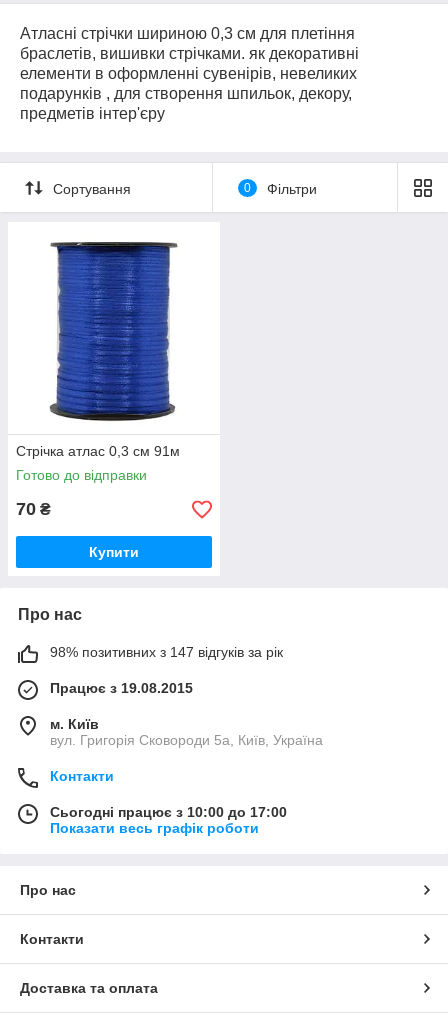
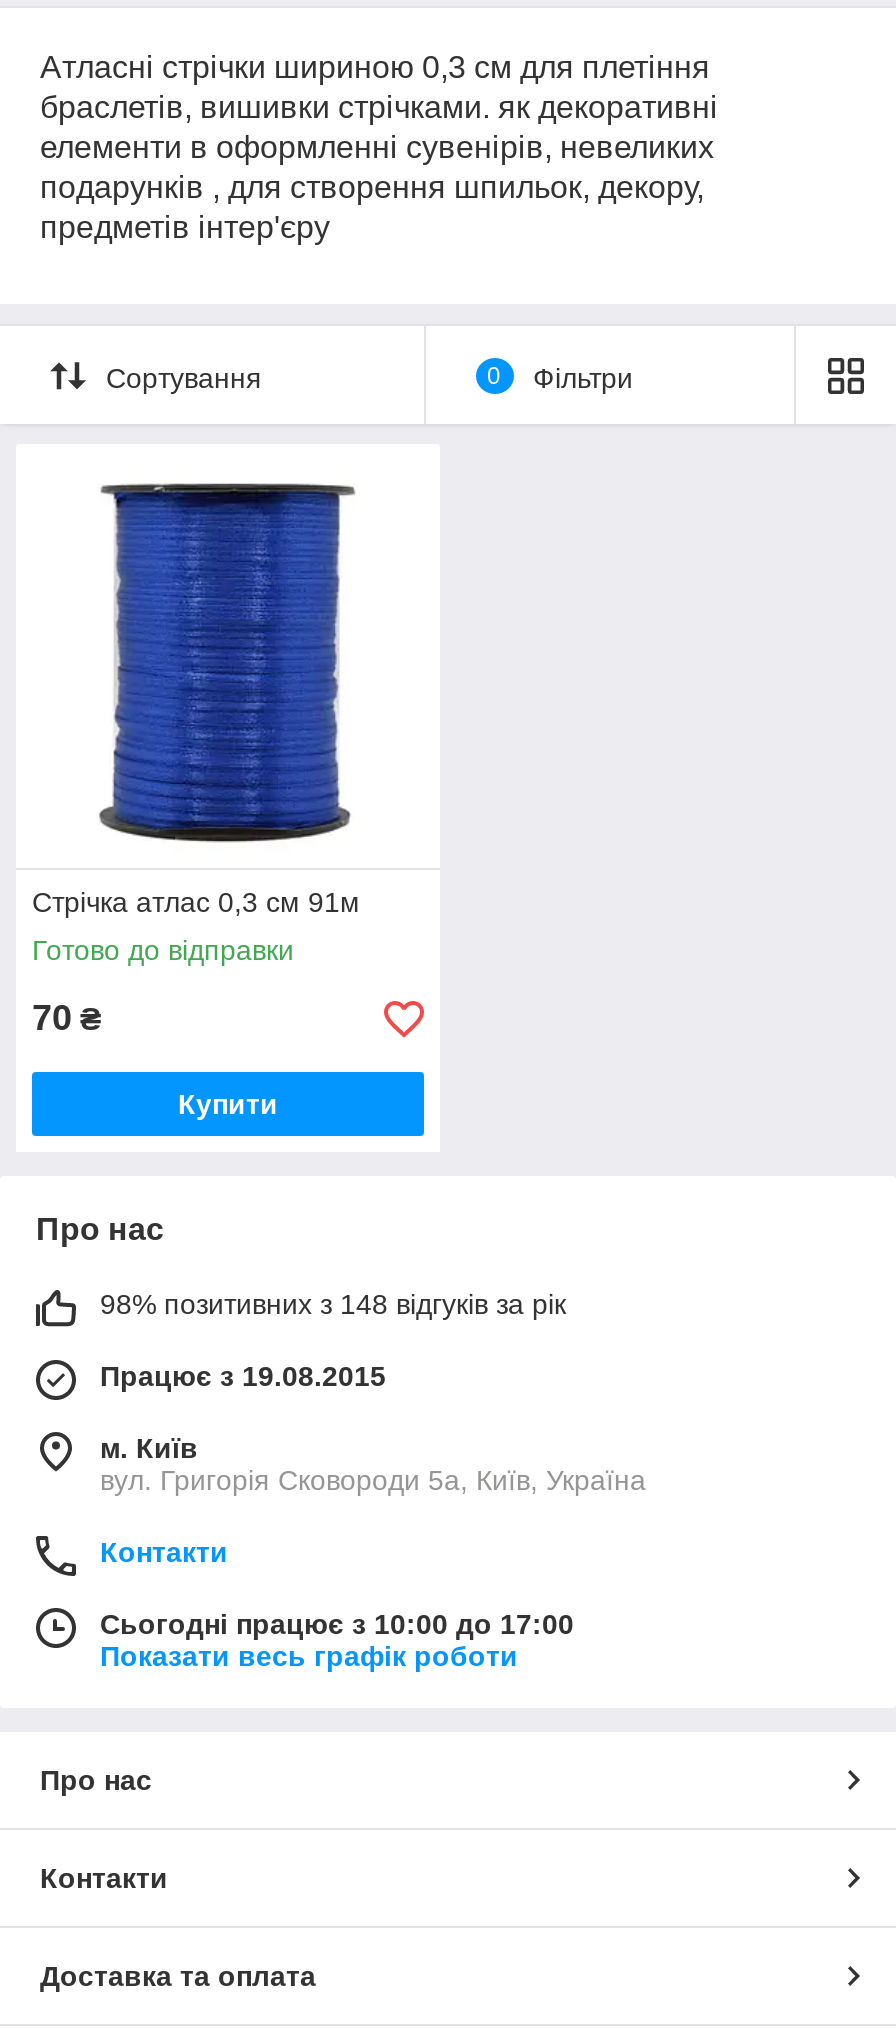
[50,644,283,660] 98% позитивних з 147 відгуків за рік -> [100,1288,566,1320] 98% позитивних з 148 відгуків за рік

